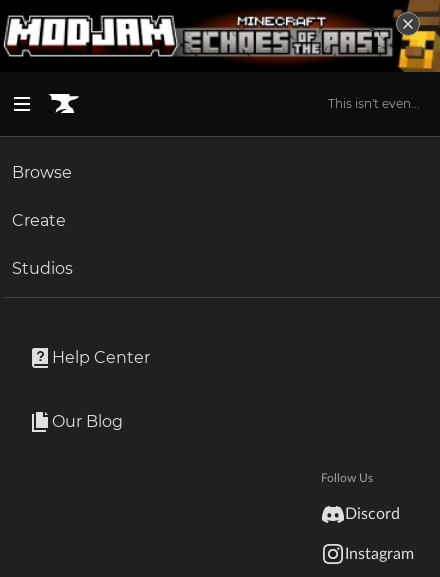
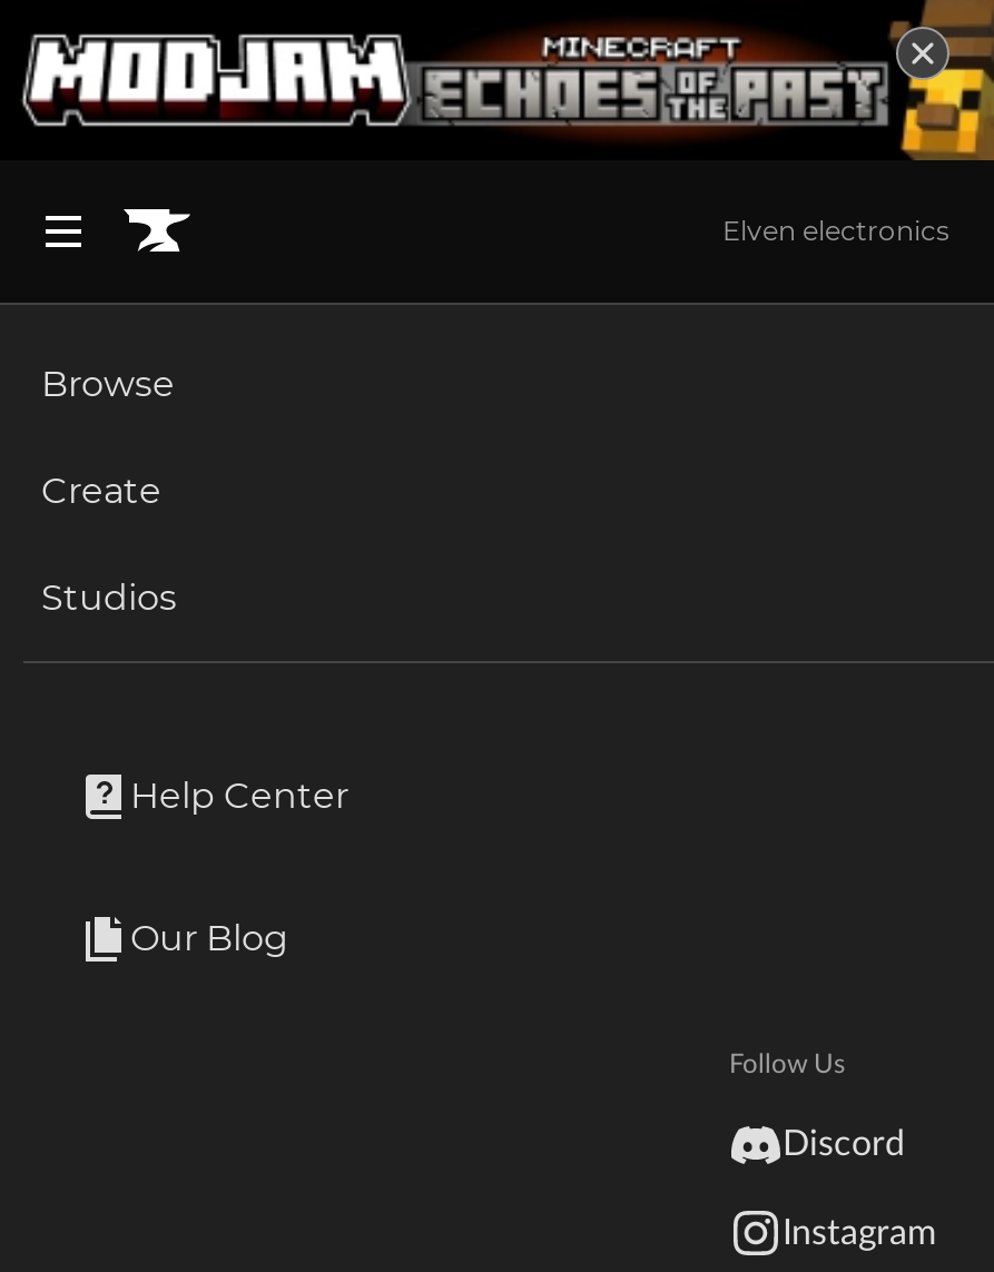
[328,96,420,111] This isn't even... -> [722,213,949,246] Elven electronics

